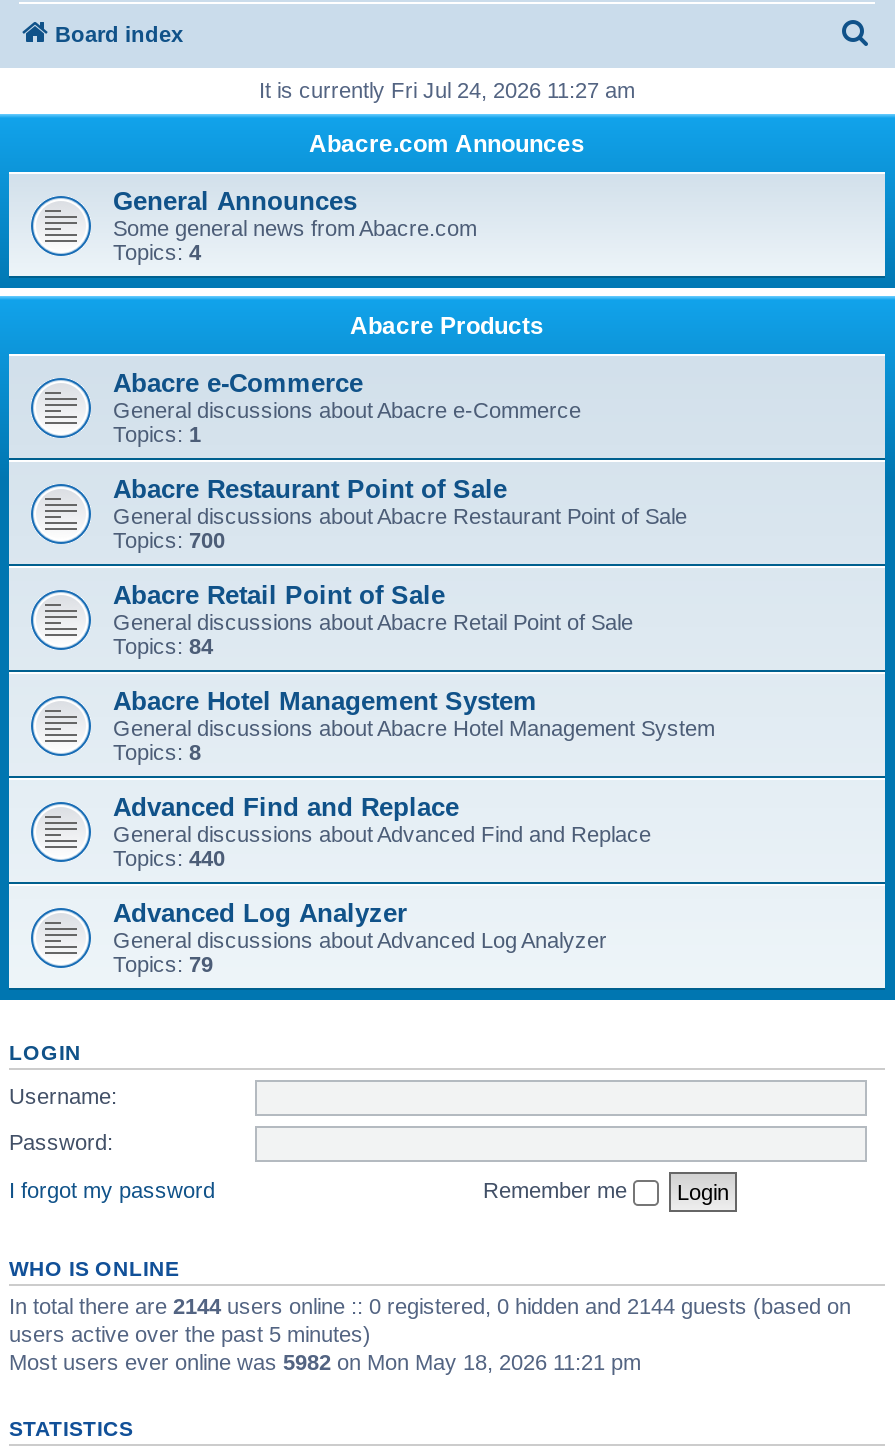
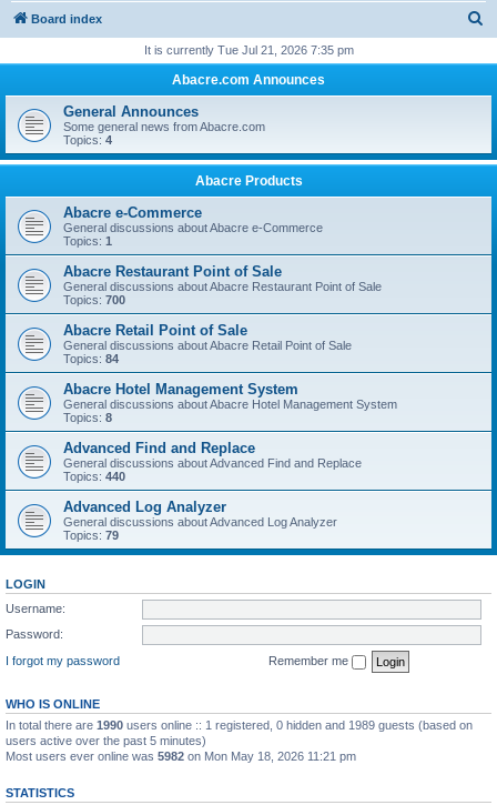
[259,78,635,102] It is currently Fri Jul 24, 2026 11:27 am -> [144,43,353,57] It is currently Tue Jul 21, 2026 7:35 pm
[9,1293,851,1317] In total there are 2144 users online :: 0 registered, 0 hidden and 2144 guests (based on -> [6,718,473,731] In total there are 1990 users online :: 1 registered, 0 hidden and 1989 guests (based on

